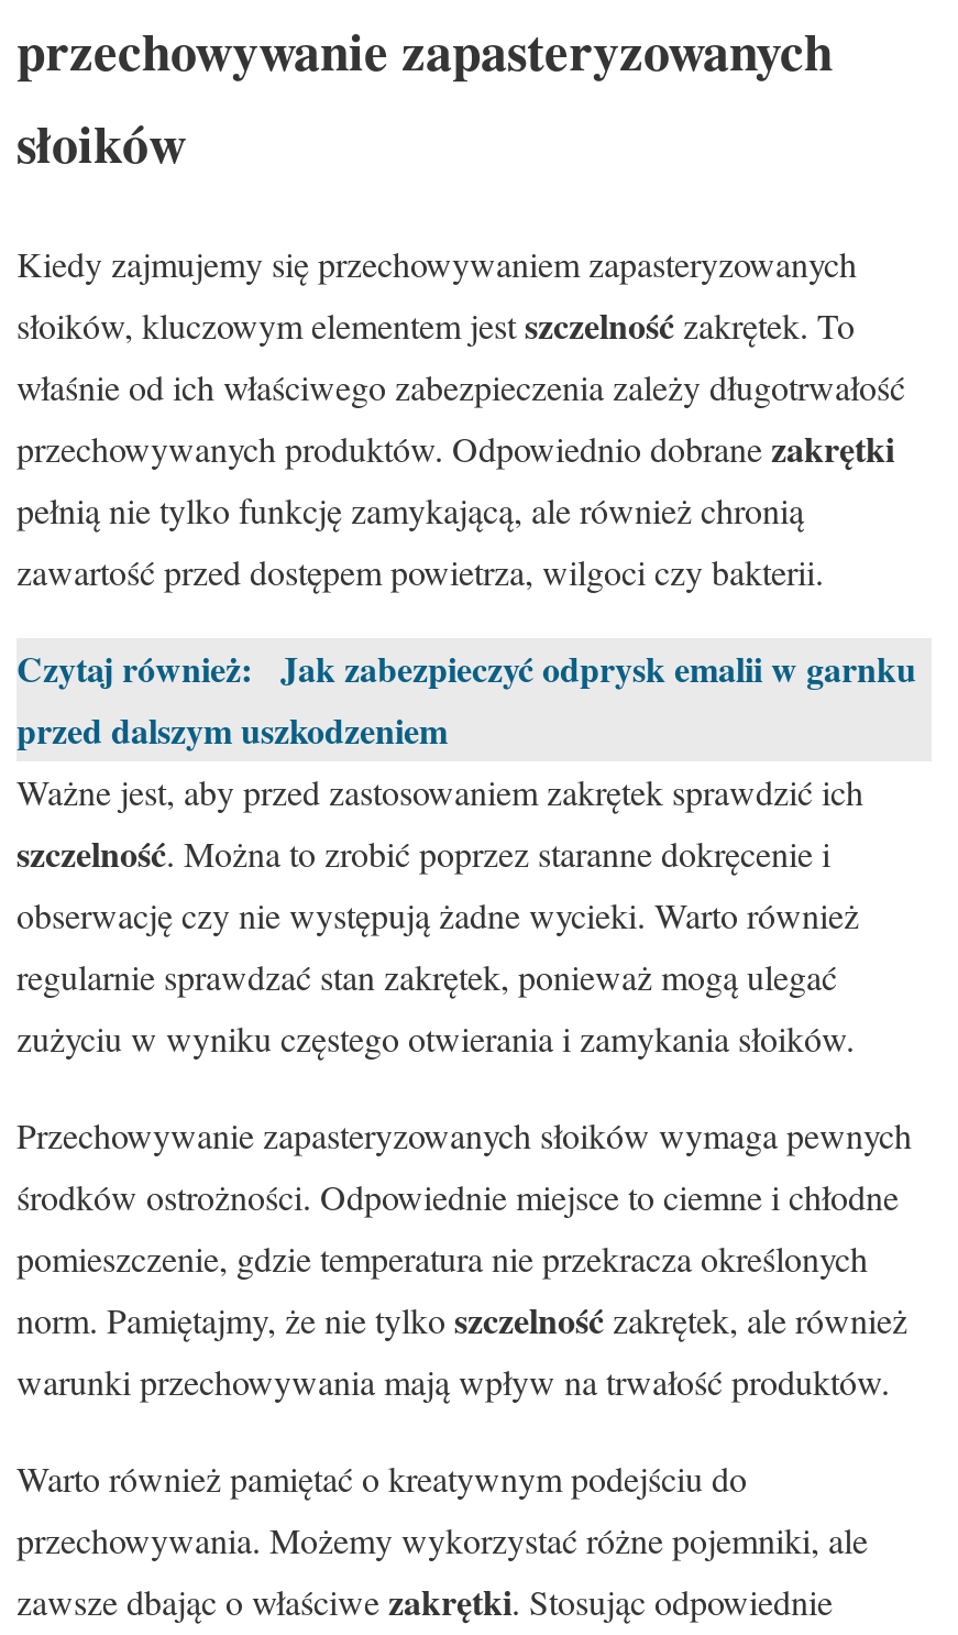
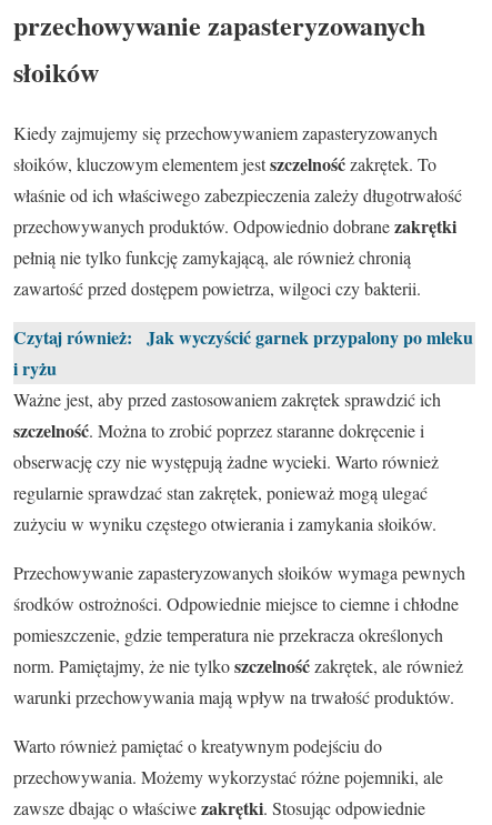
[16,641,916,754] Czytaj również: Jak zabezpieczyć odprysk emalii w garnku | przed dalszym uszkodzeniem -> [13,324,473,380] Czytaj również: Jak wyczyścić garnek przypalony po mleku | i ryżu

